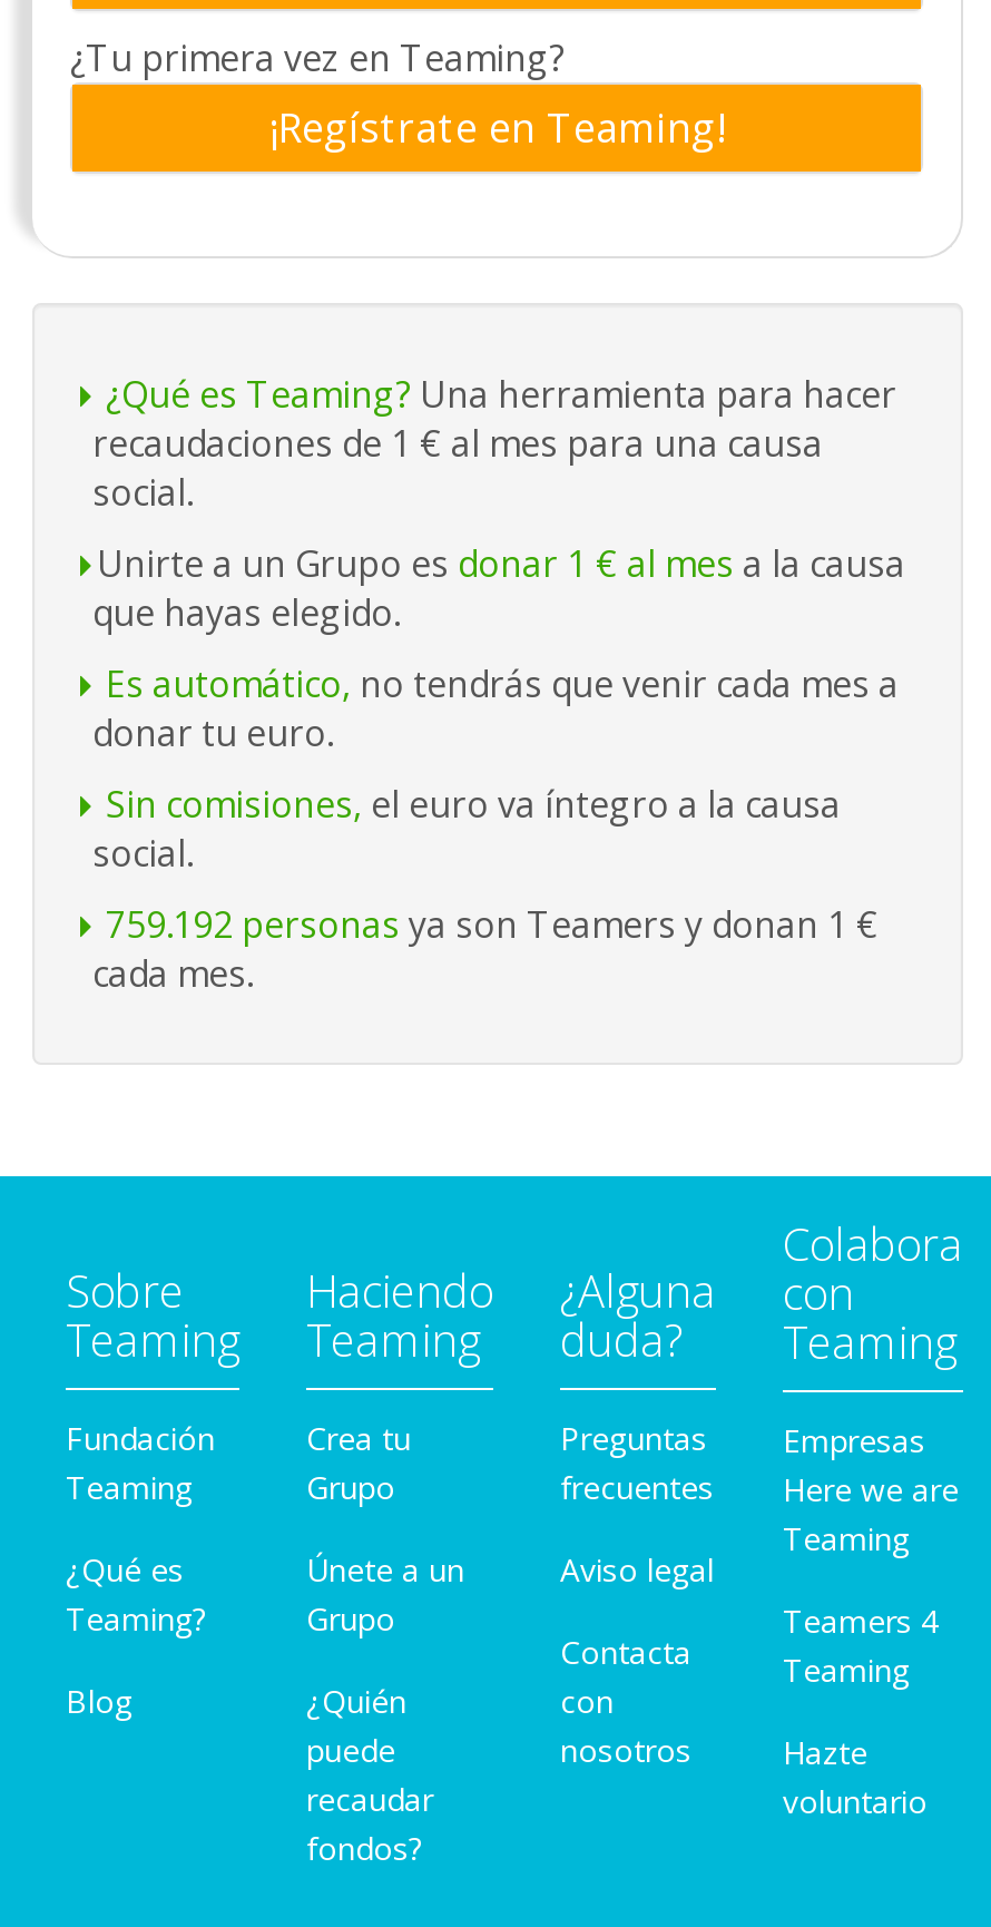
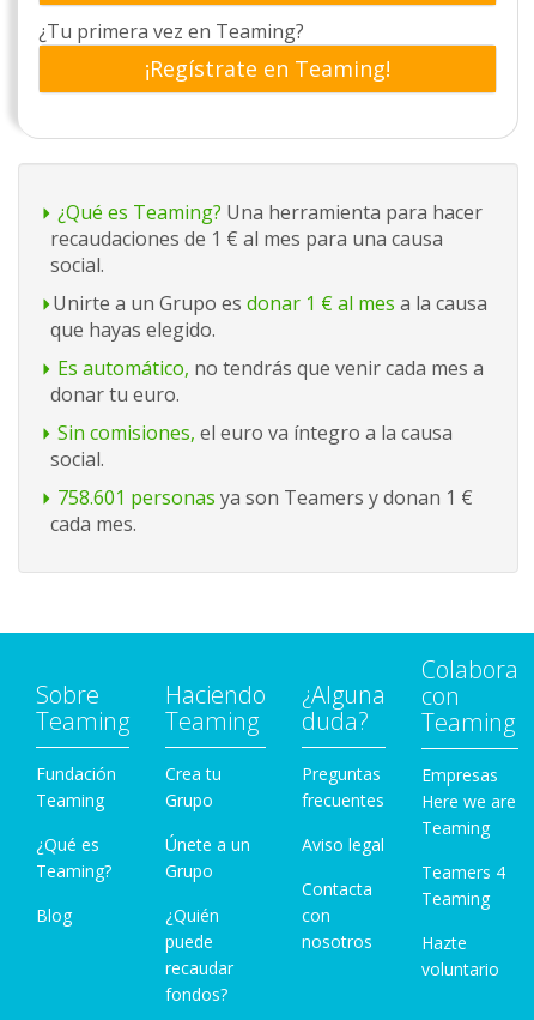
[97,900,879,949] 759.192 personas ya son Teamers y donan 1 € -> [53,484,473,511] 758.601 personas ya son Teamers y donan 1 €

